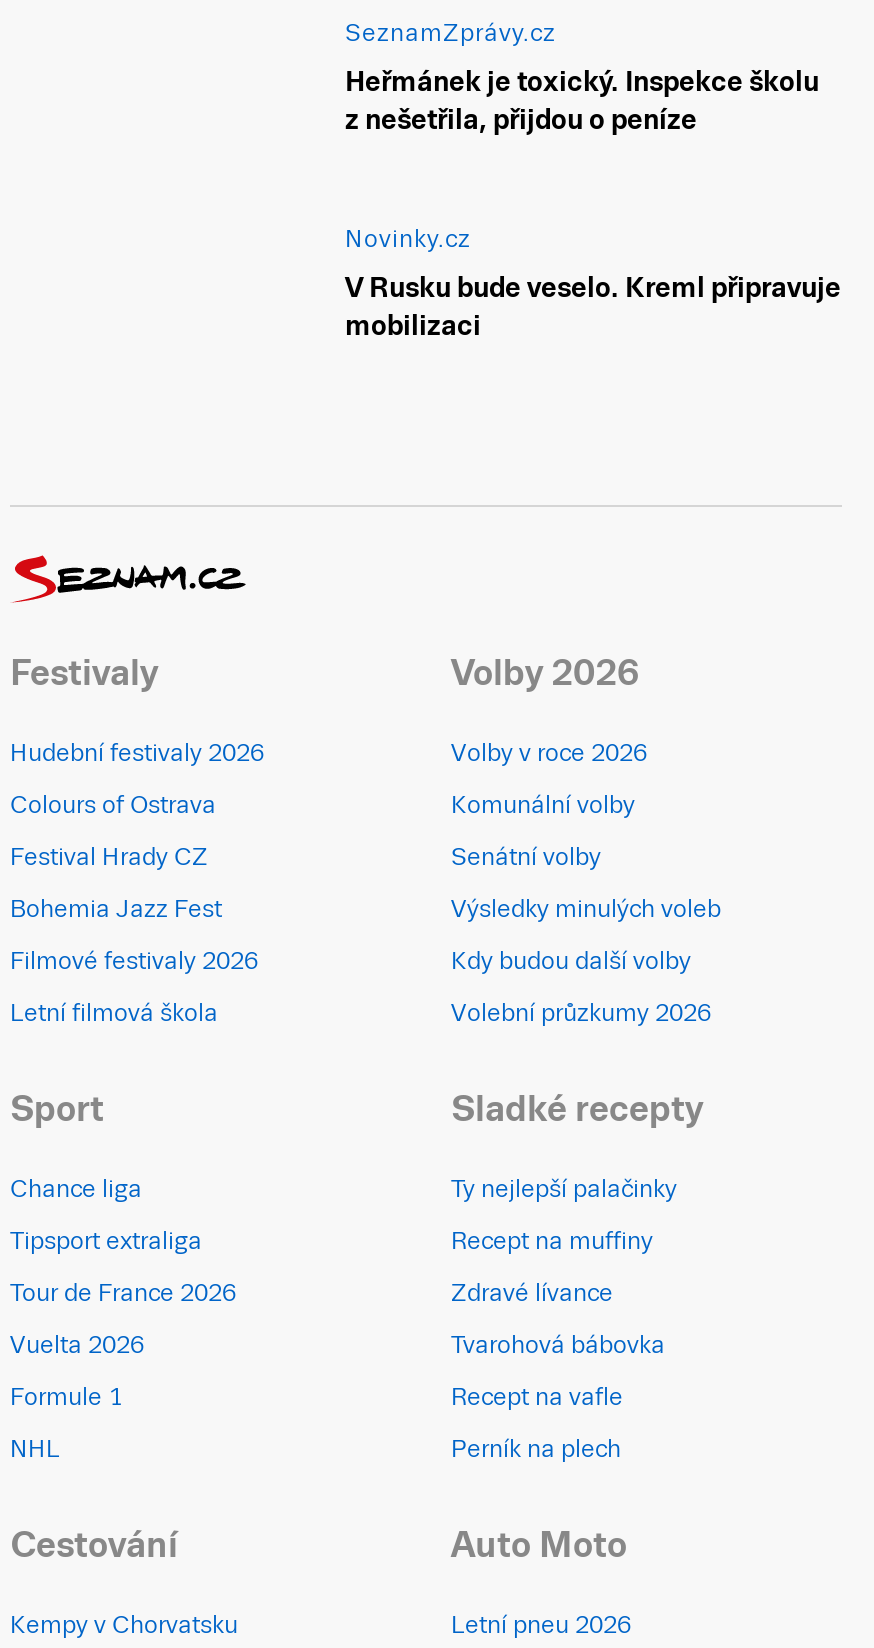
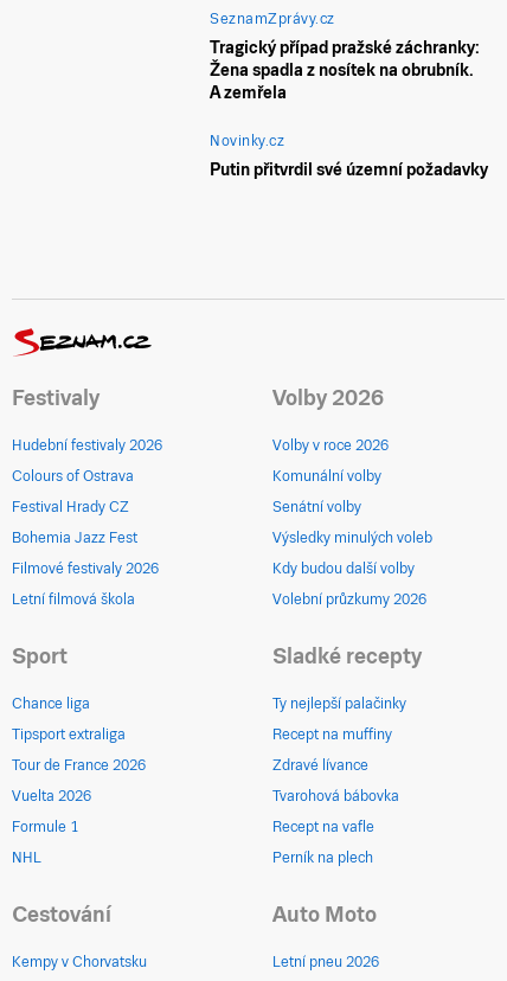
[345,65,819,135] Heřmánek je toxický. Inspekce školu | z nešetřila, přijdou o peníze -> [210,38,480,102] Tragický případ pražské záchranky: | Žena spadla z nosítek na obrubník. | A zemřela
[345,272,841,342] V Rusku bude veselo. Kreml připravuje | mobilizaci -> [210,160,489,179] Putin přitvrdil své územní požadavky

